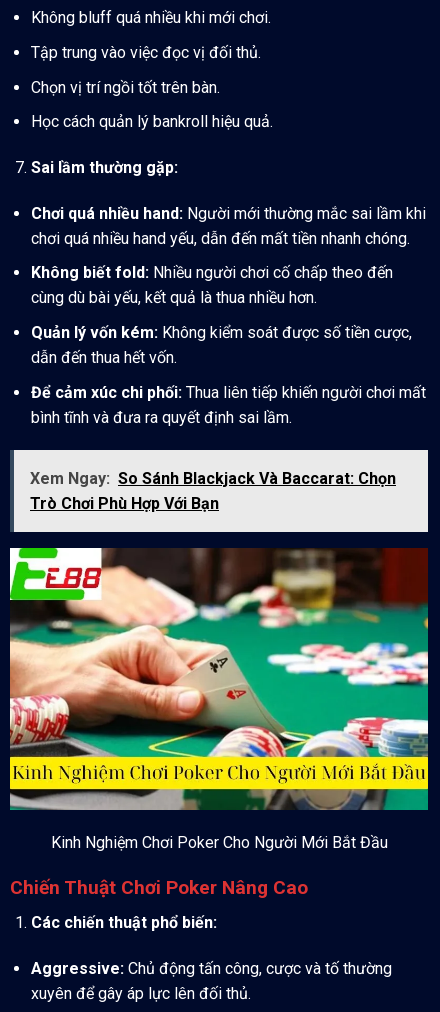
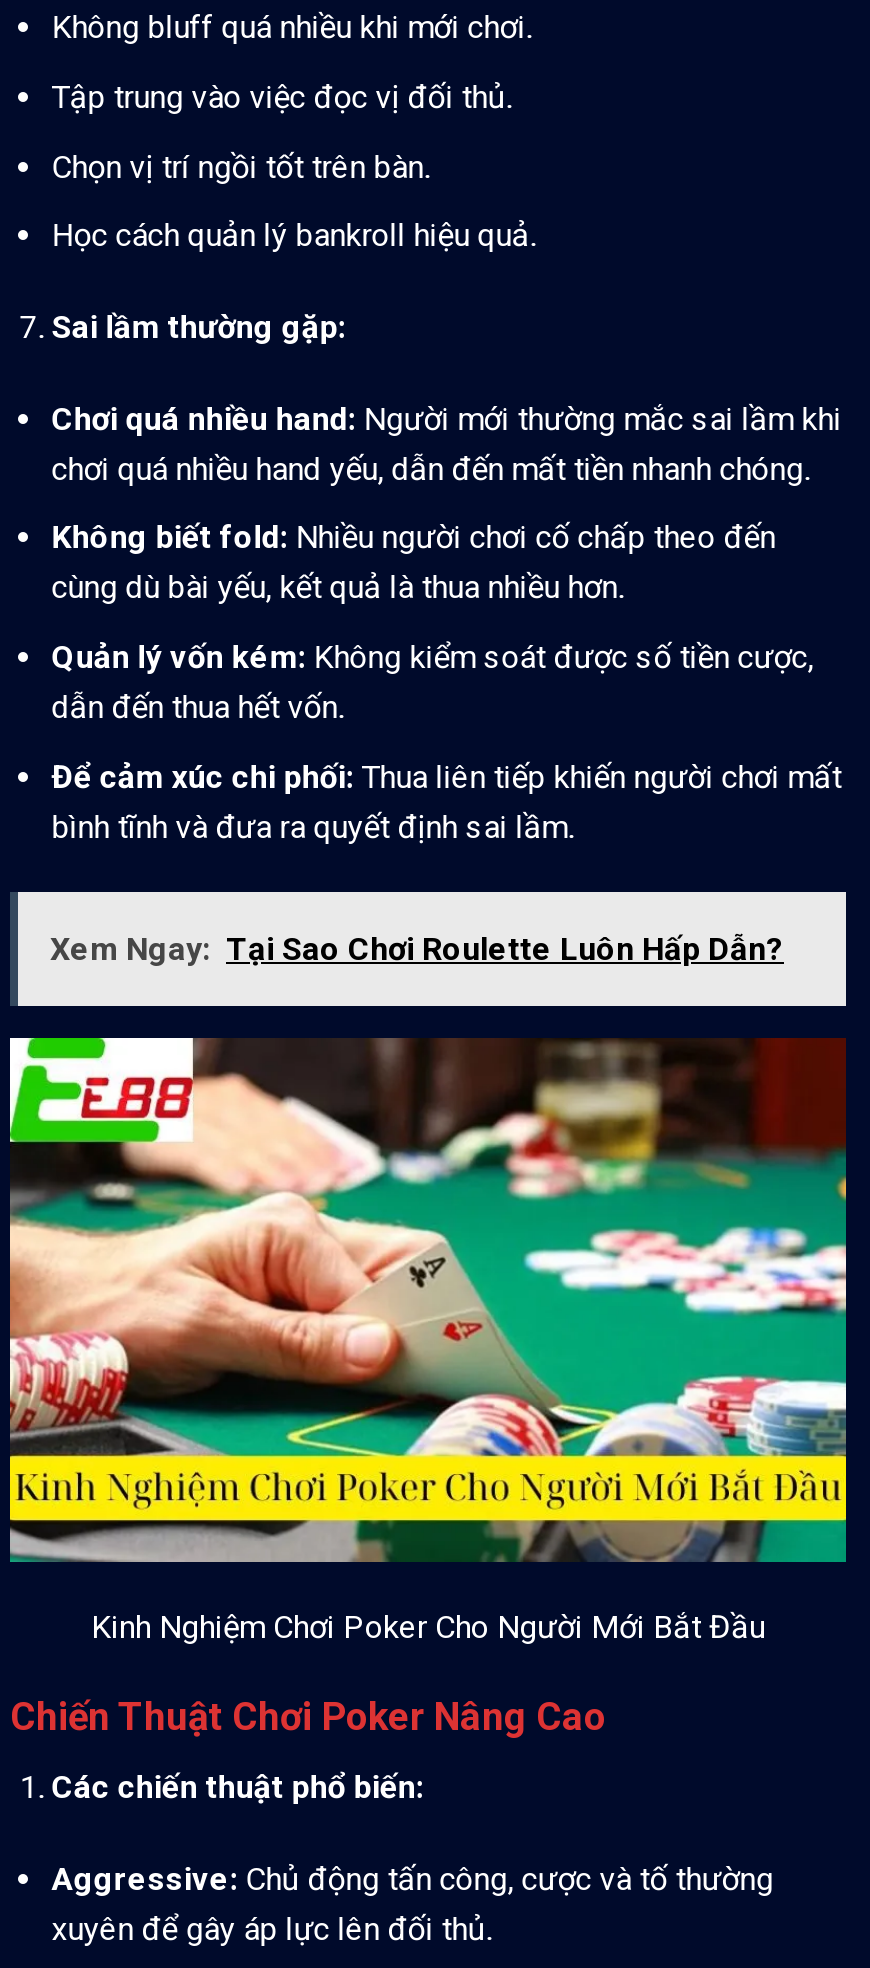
[30,469,396,513] Xem Ngay: So Sánh Blackjack Và Baccarat: Chọn | Trò Chơi Phù Hợp Với Bạn -> [50,931,784,969] Xem Ngay: Tại Sao Chơi Roulette Luôn Hấp Dẫn?

